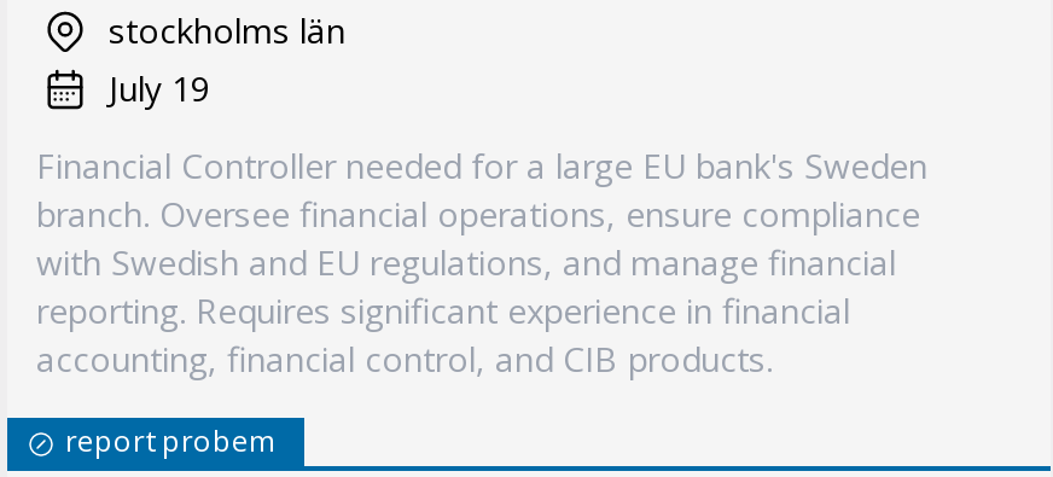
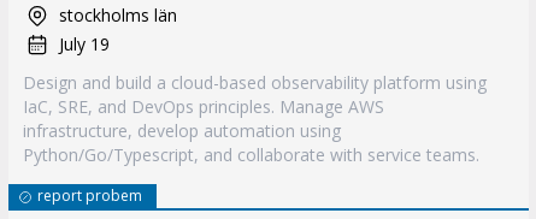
[36,142,927,382] Financial Controller needed for a large EU bank's Sweden | branch. Oversee financial operations, ensure compliance | with Swedish and EU regulations, and manage financial | reporting. Requires significant experience in financial | accounting, financial control, and CIB products. -> [23,71,487,166] Design and build a cloud-based observability platform using | IaC, SRE, and DevOps principles. Manage AWS | infrastructure, develop automation using | Python/Go/Typescript, and collaborate with service teams.

